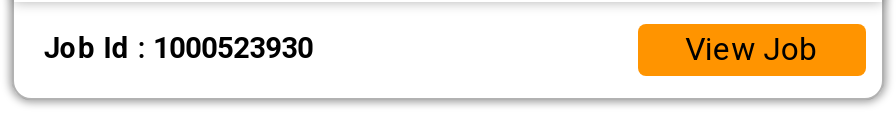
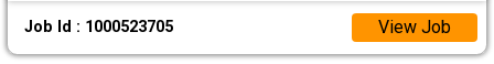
[44,33,314,67] Job Id : 1000523930 -> [24,18,173,37] Job Id : 1000523705

